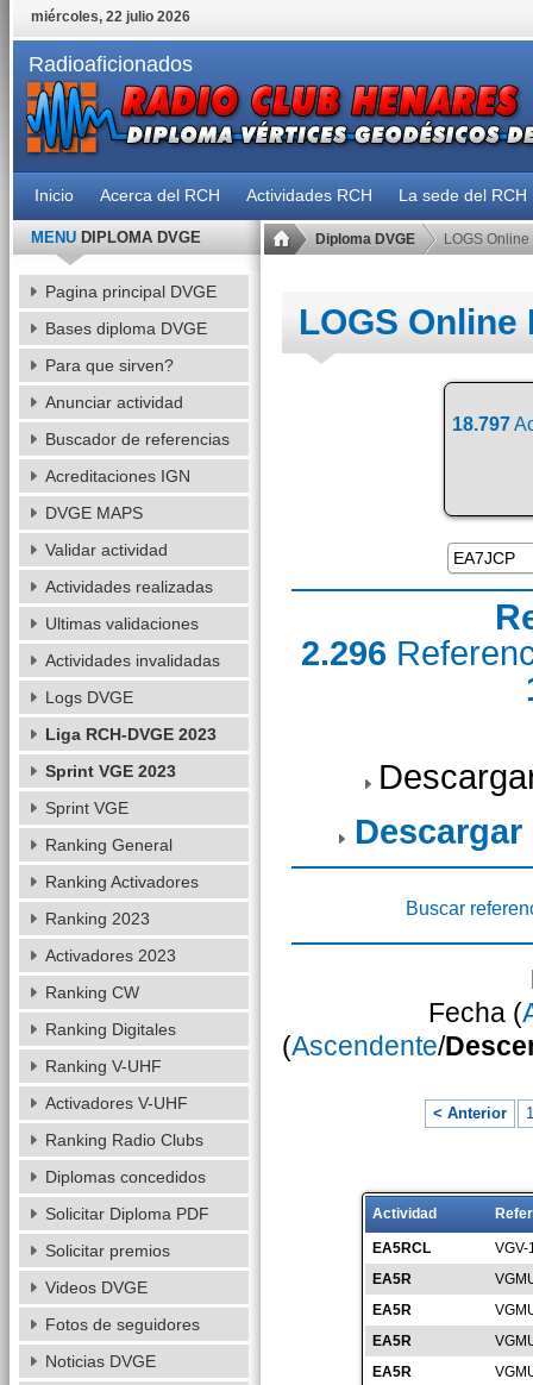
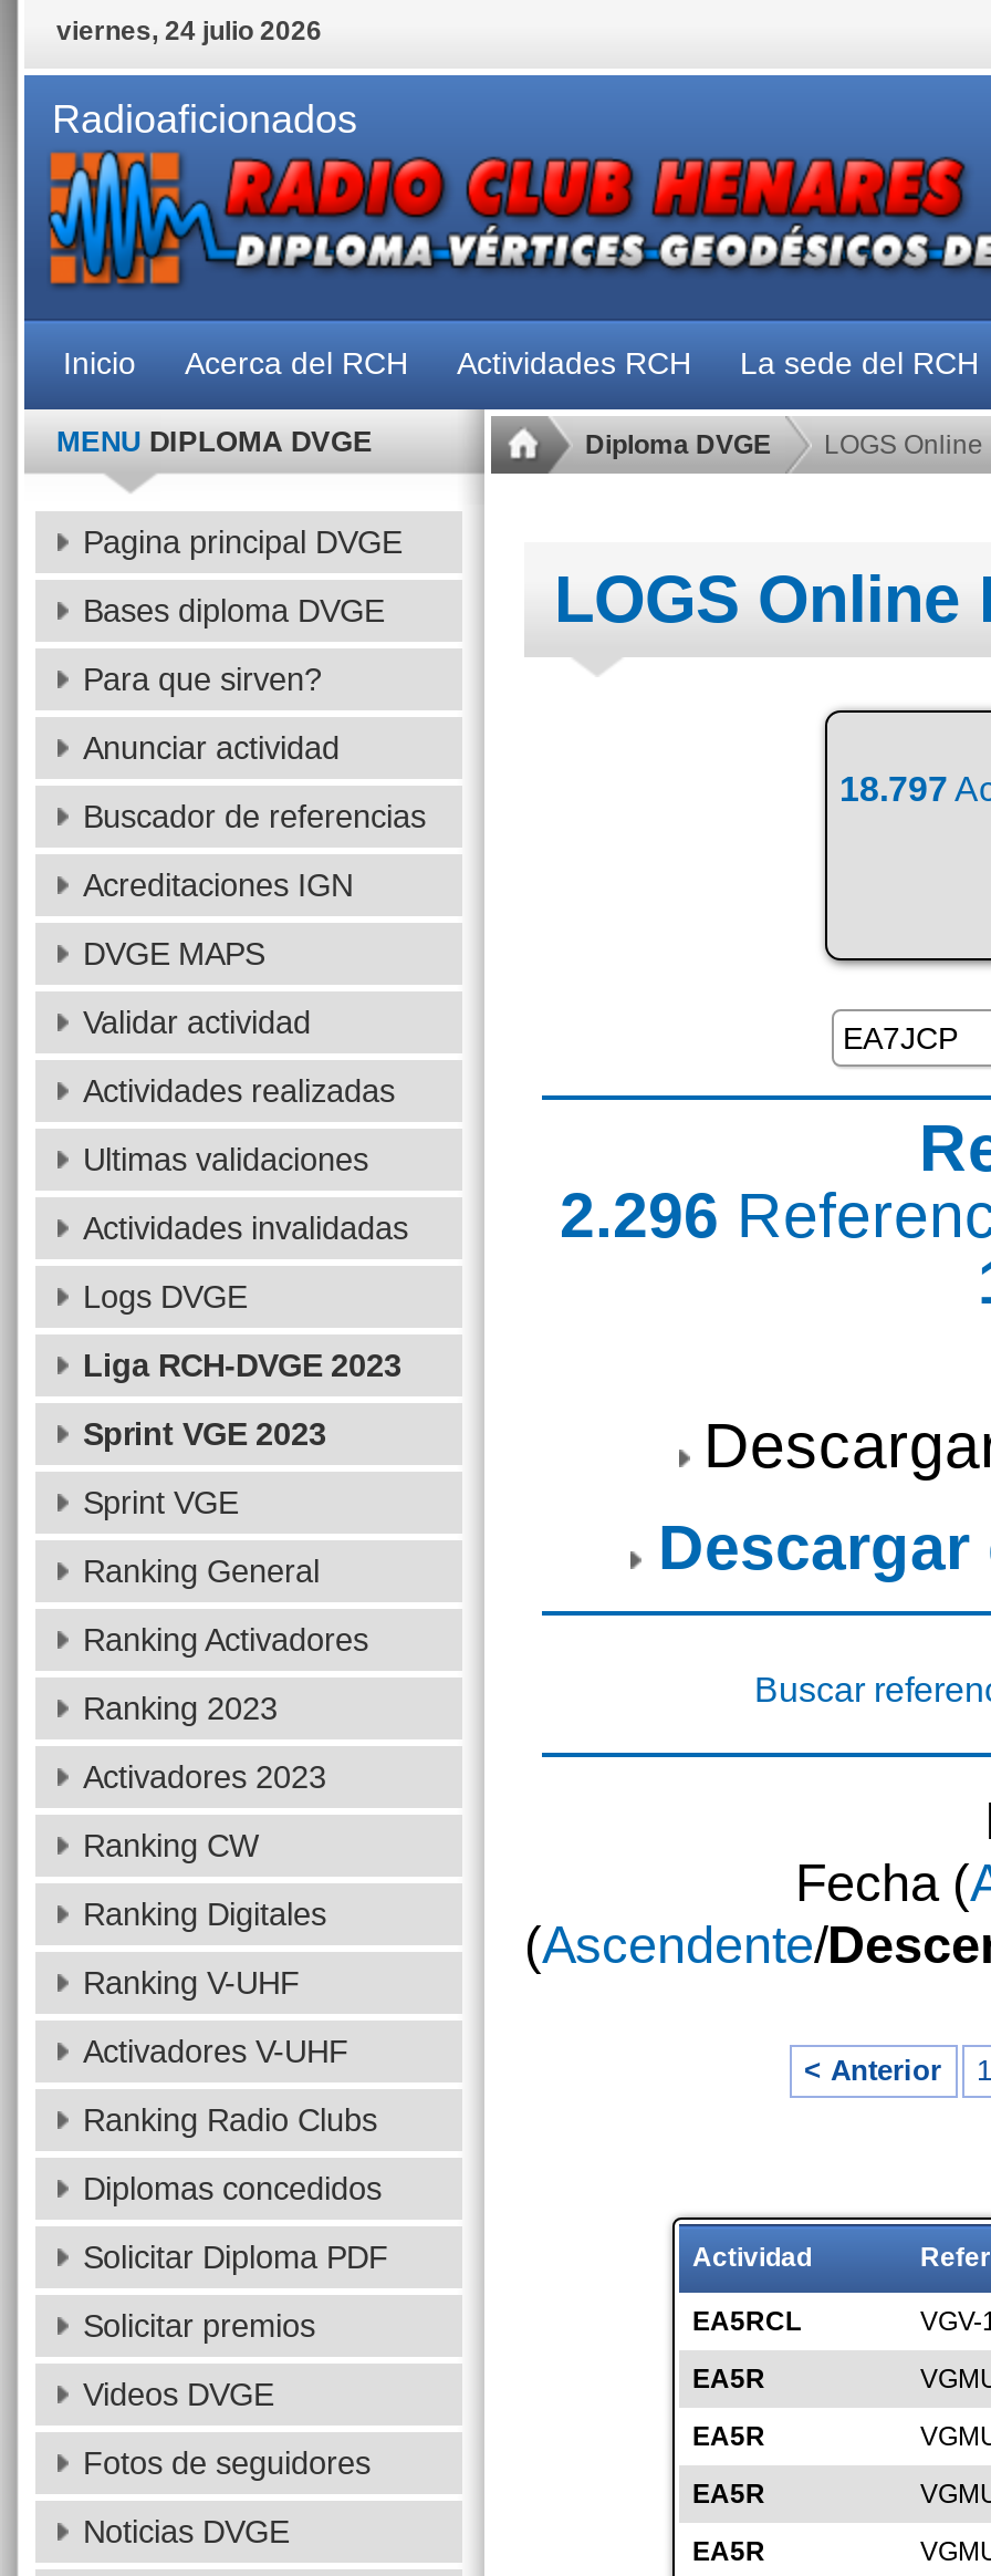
[30,8,190,25] miércoles, 22 julio 2026 -> [56,15,322,46] viernes, 24 julio 2026

